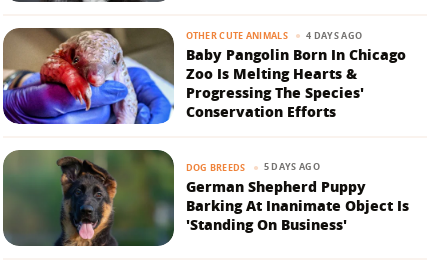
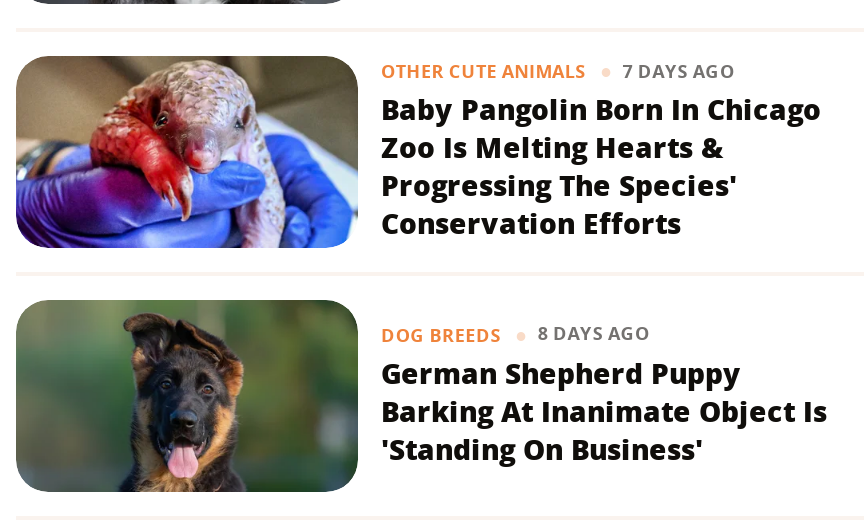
[185,29,362,42] OTHER CUTE ANIMALS 4 DAYS AGO -> [381,58,735,85] OTHER CUTE ANIMALS 7 DAYS AGO
[185,160,320,174] DOG BREEDS 5 DAYS AGO -> [381,321,650,348] DOG BREEDS 8 DAYS AGO

